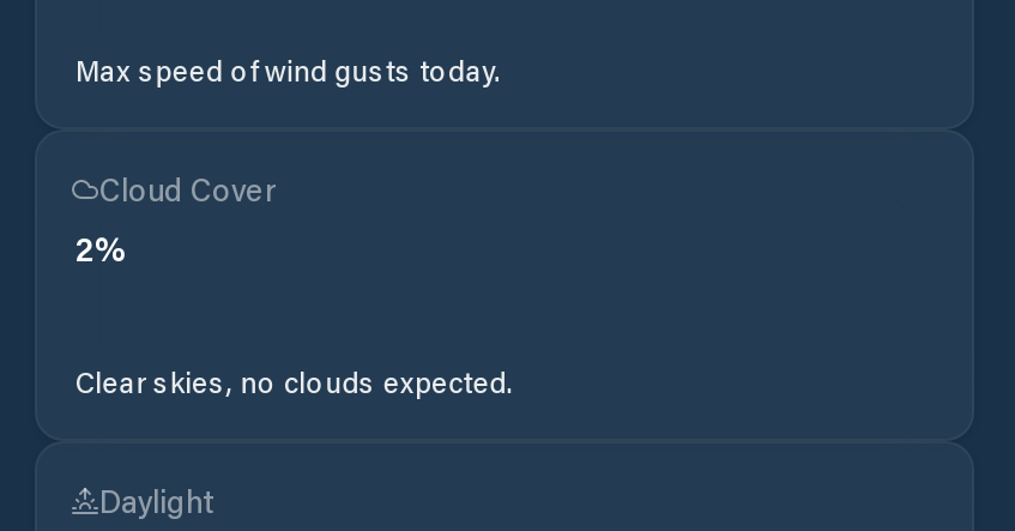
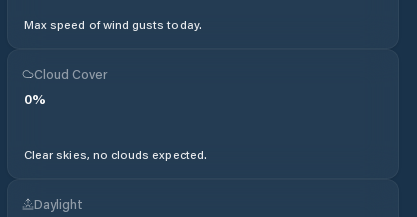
[75,225,128,271] 2% -> [24,89,46,108] 0%

